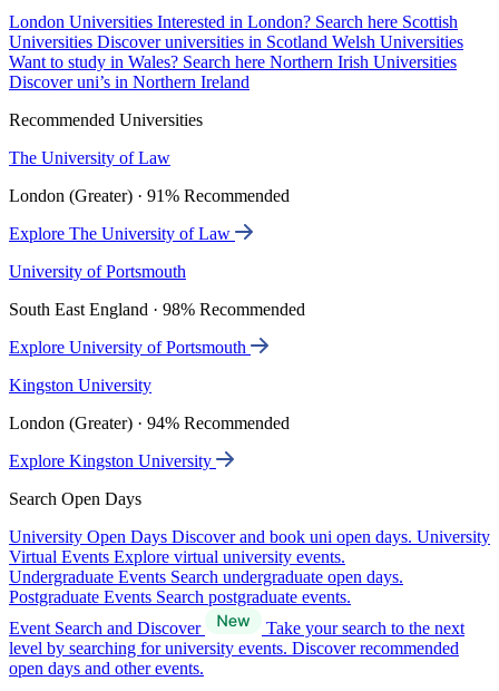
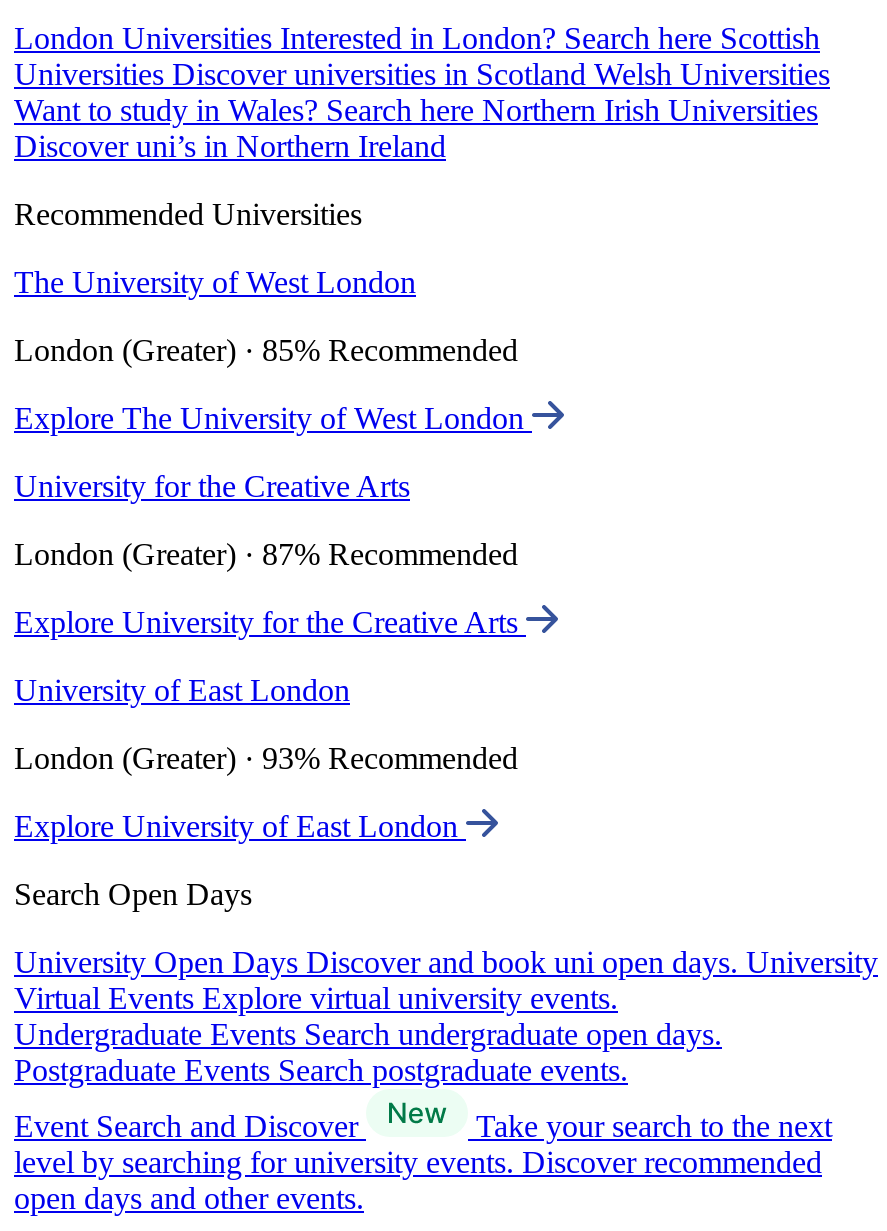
[9,148,170,167] The University of Law -> [14,265,416,299] The University of West London
[9,186,290,205] London (Greater) · 91% Recommended -> [14,333,518,367] London (Greater) · 85% Recommended
[9,224,235,243] Explore The University of Law -> [14,401,532,435] Explore The University of West London
[9,262,186,281] University of Portsmouth -> [14,469,410,503] University for the Creative Arts
[9,300,305,319] South East England · 98% Recommended -> [14,537,518,571] London (Greater) · 87% Recommended
[9,338,251,357] Explore University of Portsmouth -> [14,605,526,639] Explore University for the Creative Arts
[9,376,151,395] Kingston University -> [14,673,350,707] University of East London
[9,414,290,433] London (Greater) · 94% Recommended -> [14,741,518,775] London (Greater) · 93% Recommended
[9,451,216,470] Explore Kingston University -> [14,809,466,843] Explore University of East London

